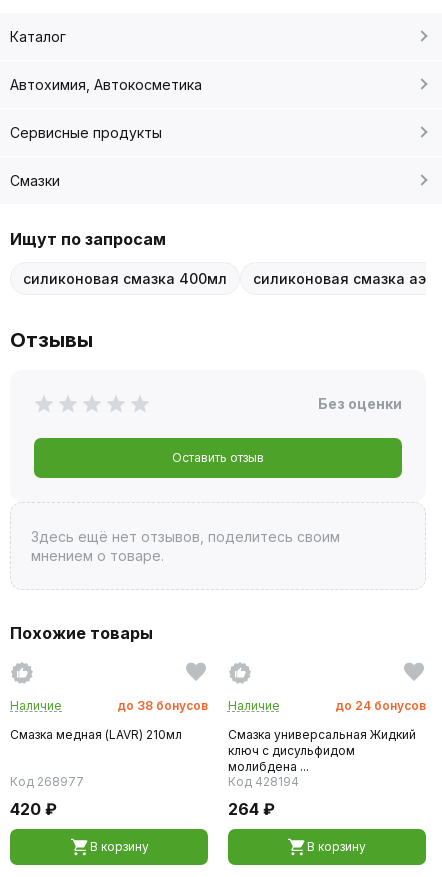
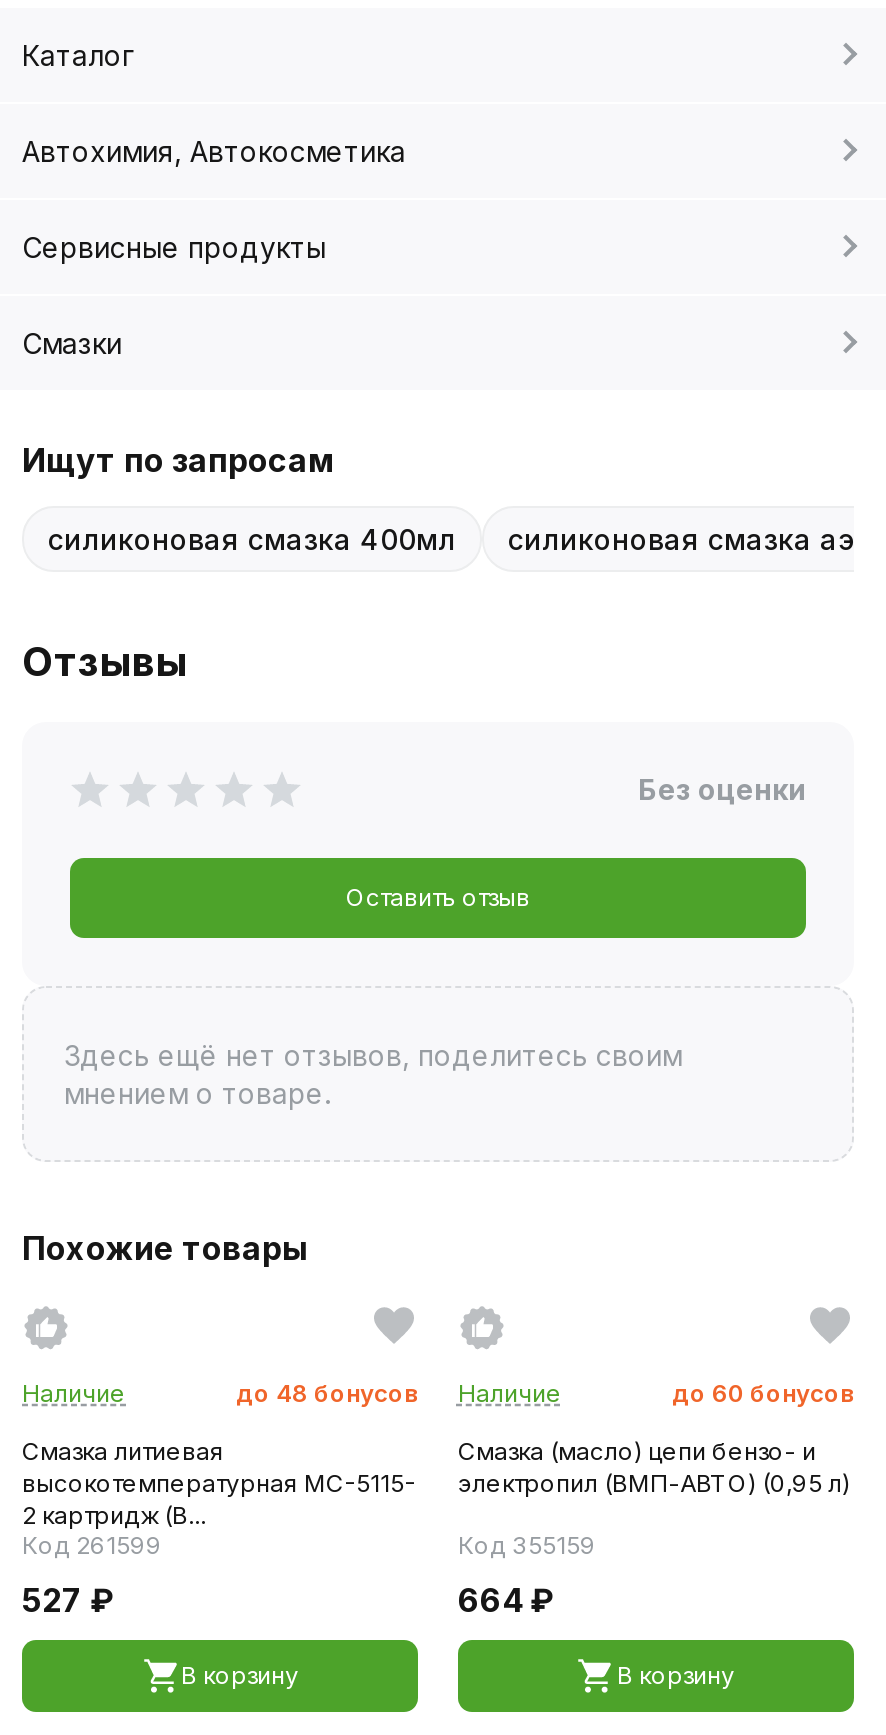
[10,698,208,819] до 38 бонусов | Смазка медная (LAVR) 210мл | Код 268977 | 420 ₽ -> [22,1377,418,1619] до 48 бонусов | Смазка литиевая | высокотемпературная МС-5115- | 2 картридж (В... | Код 261599 | 527 ₽
[228,698,426,819] до 24 бонусов | Смазка универсальная Жидкий | ключ с дисульфидом | молибдена ... | Код 428194 | 264 ₽ -> [458,1377,854,1619] до 60 бонусов | Смазка (масло) цепи бензо- и | электропил (ВМП-АВТО) (0,95 л) | Код 355159 | 664 ₽

